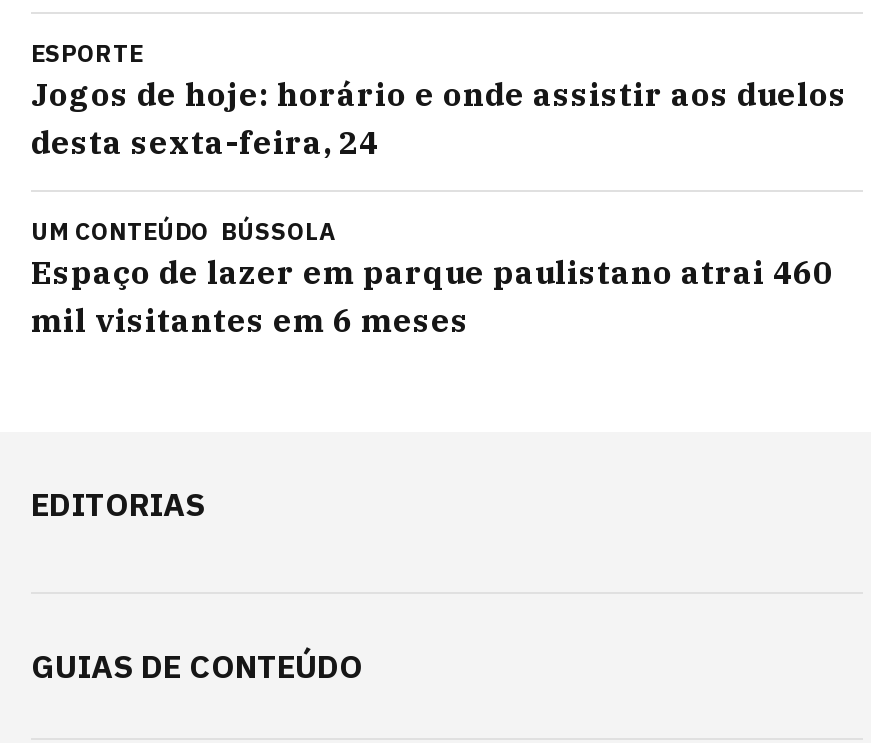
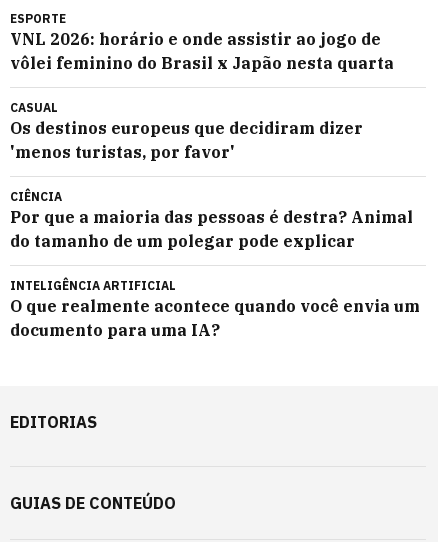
[31,74,847,340] Jogos de hoje: horário e onde assistir aos duelos | desta sexta-feira, 24 | UM CONTEÚDO BÚSSOLA | Espaço de lazer em parque paulistano atrai 460 | mil visitantes em 6 meses -> [10,29,420,340] VNL 2026: horário e onde assistir ao jogo de | vôlei feminino do Brasil x Japão nesta quarta | CASUAL | Os destinos europeus que decidiram dizer | 'menos turistas, por favor' | CIÊNCIA | Por que a maioria das pessoas é destra? Animal | do tamanho de um polegar pode explicar | INTELIGÊNCIA ARTIFICIAL | O que realmente acontece quando você envia um | documento para uma IA?

